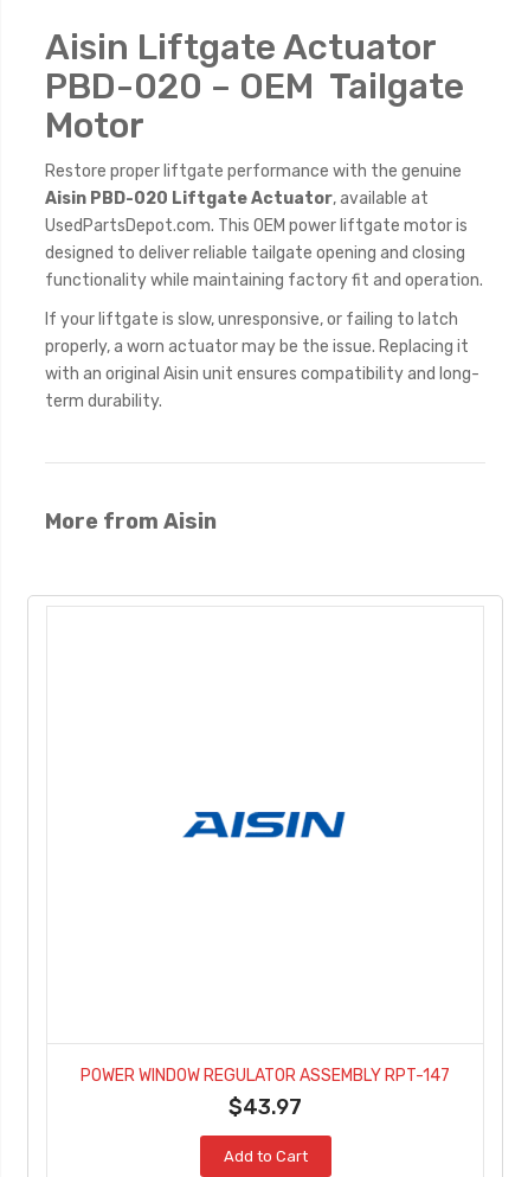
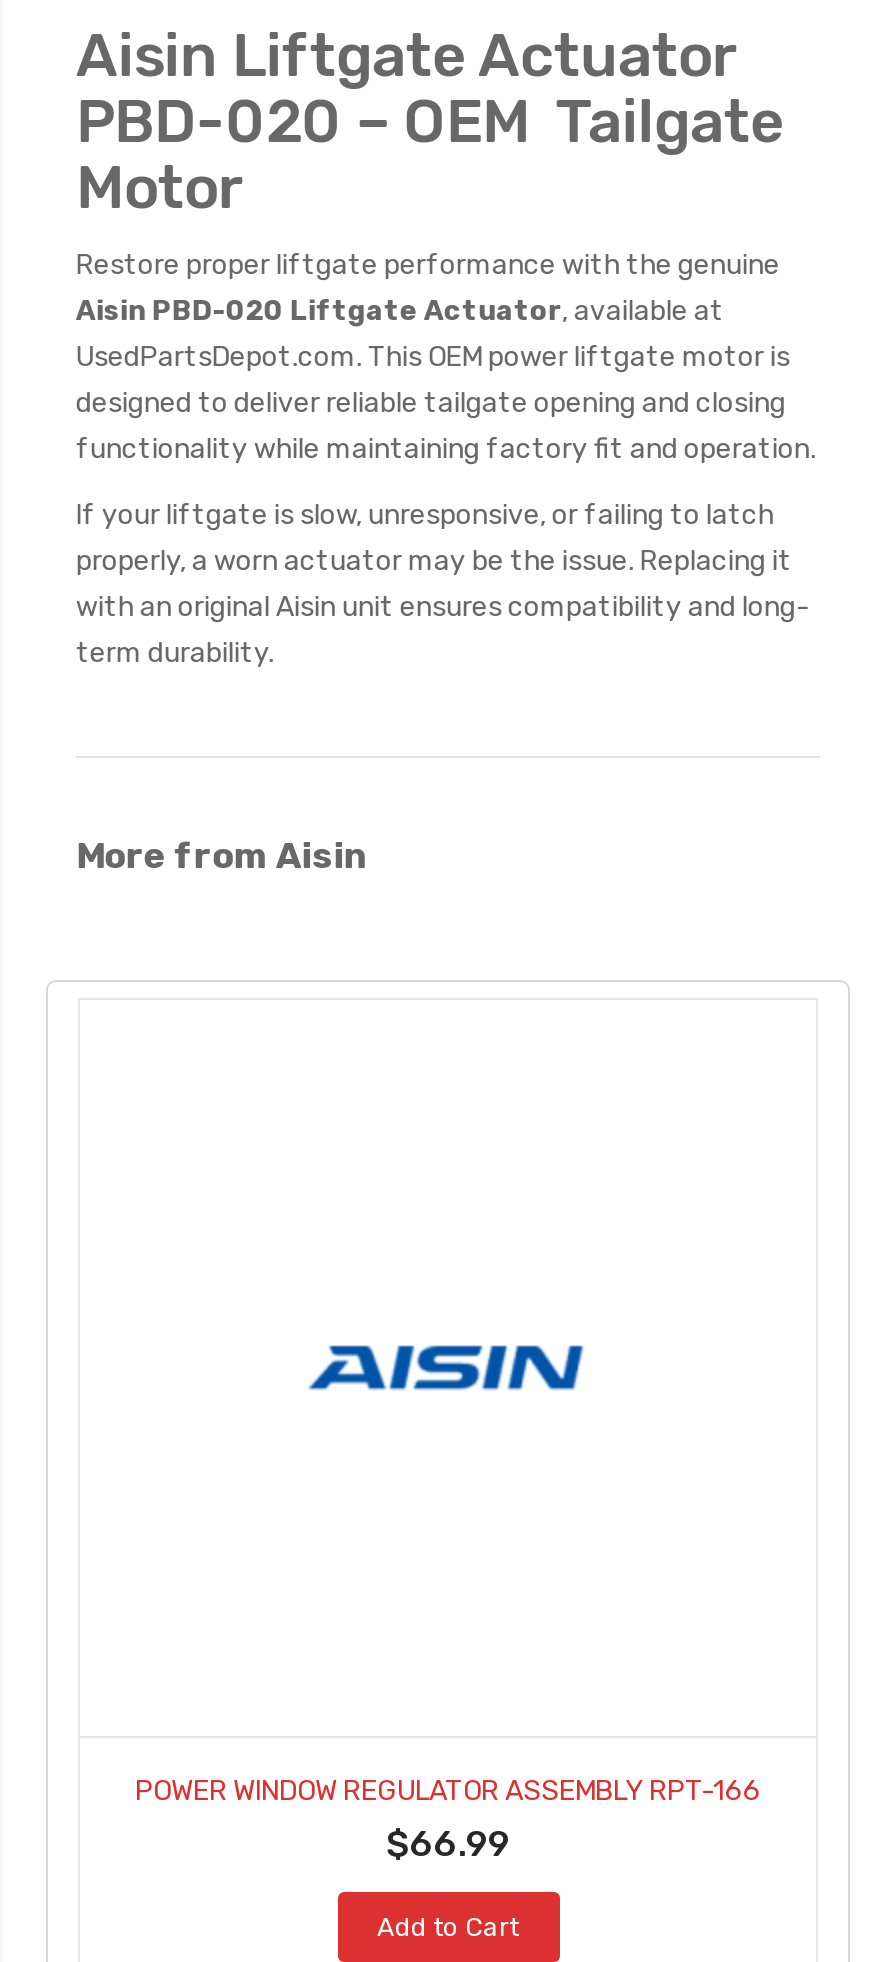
[81,1066,450,1085] POWER WINDOW REGULATOR ASSEMBLY RPT-147 -> [135,1775,761,1807] POWER WINDOW REGULATOR ASSEMBLY RPT-166
[228,1094,302,1119] $43.97 -> [386,1823,510,1865] $66.99

